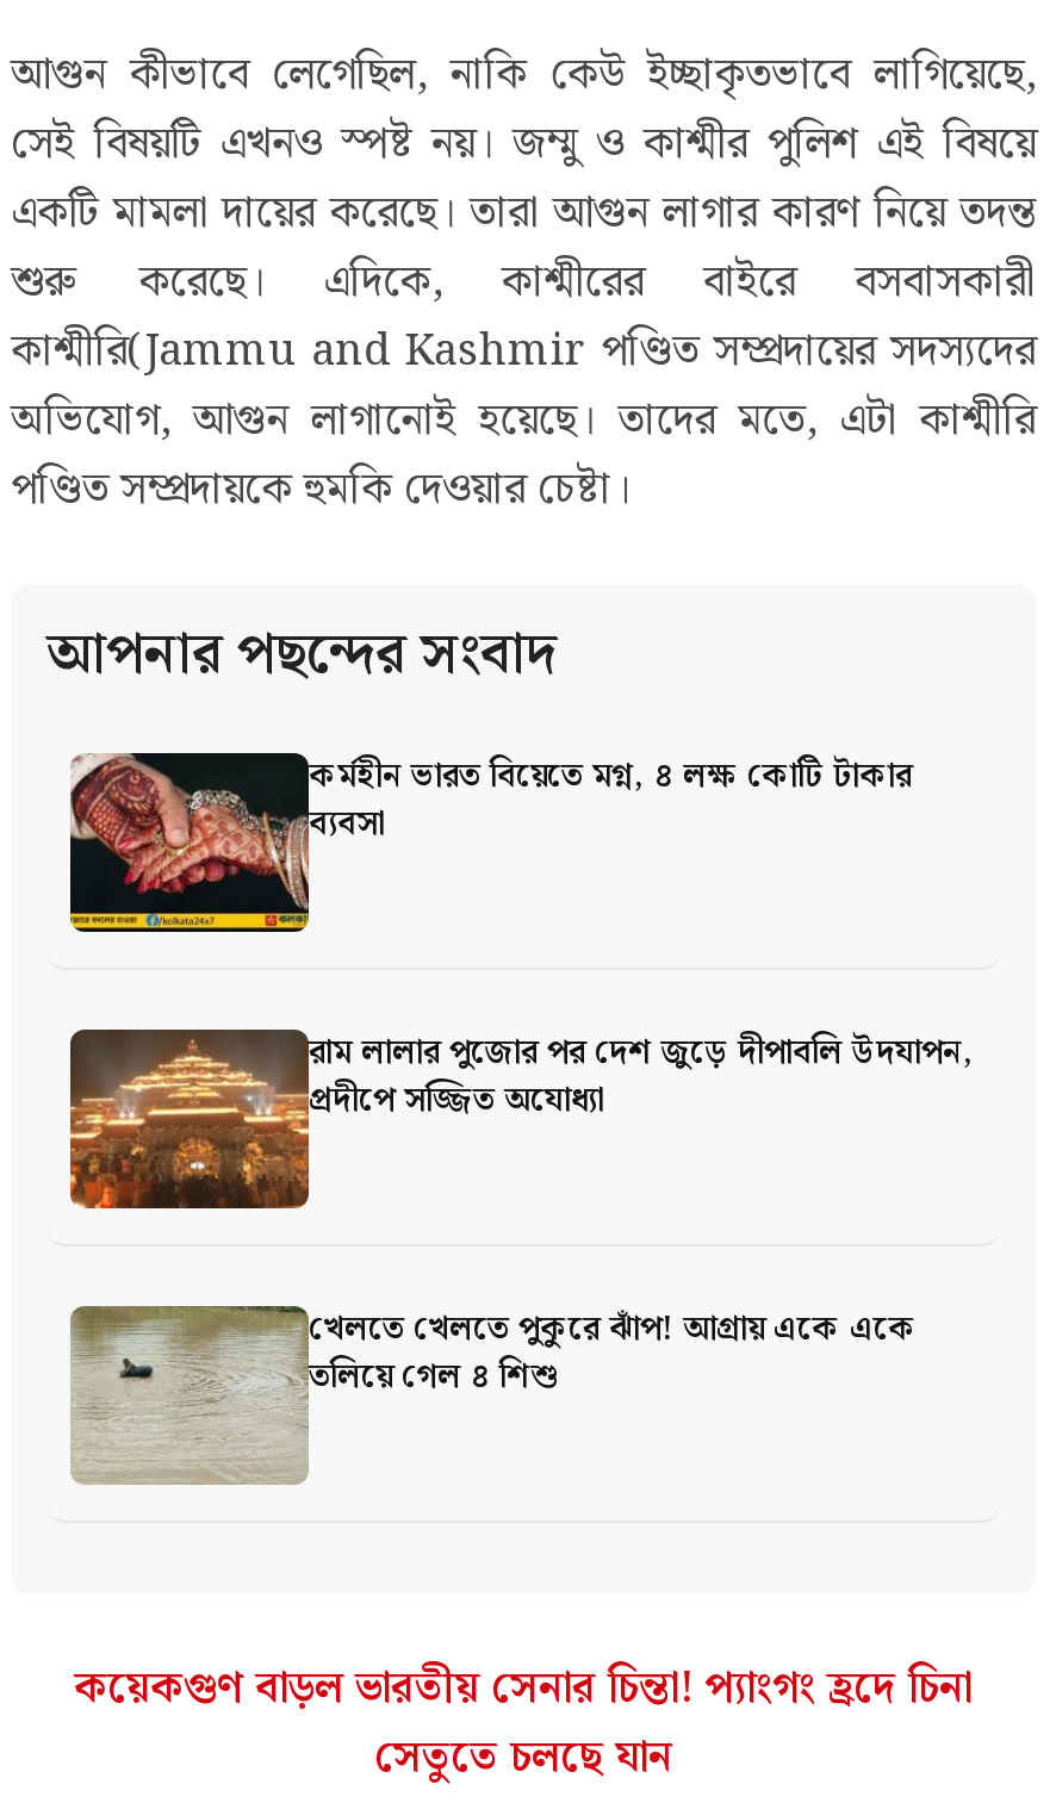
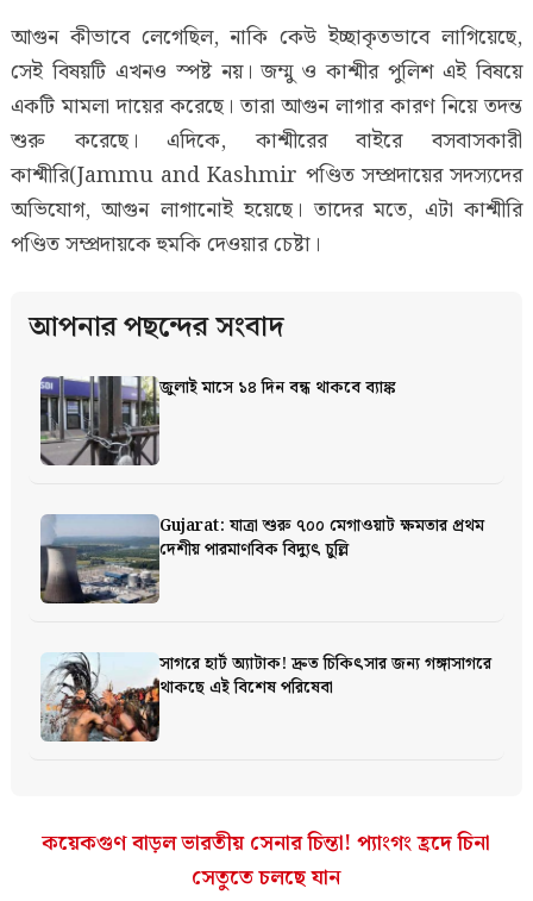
[68,751,912,932] [image] | কর্মহীন ভারত বিয়েতে মগ্ন, ৪ লক্ষ কোটি টাকার | ব্যবসা -> [39,375,396,467] [image] | জুলাই মাসে ১৪ দিন বন্ধ থাকবে ব্যাঙ্ক
[68,1027,974,1211] [image] | রাম লালার পুজোর পর দেশ জুড়ে দীপাবলি উদযাপন, | প্রদীপে সজ্জিত অযোধ্যা -> [39,513,484,605] [image] | Gujarat: যাত্রা শুরু ৭০০ মেগাওয়াট ক্ষমতার প্রথম | দেশীয় পারমাণবিক বিদ্যুৎ চুল্লি
[68,1304,917,1485] [image] | খেলতে খেলতে পুকুরে ঝাঁপ! আগ্রায় একে একে | তলিয়ে গেল ৪ শিশু -> [40,651,491,743] [image] | সাগরে হার্ট অ্যাটাক! দ্রুত চিকিৎসার জন্য গঙ্গাসাগরে | থাকছে এই বিশেষ পরিষেবা

